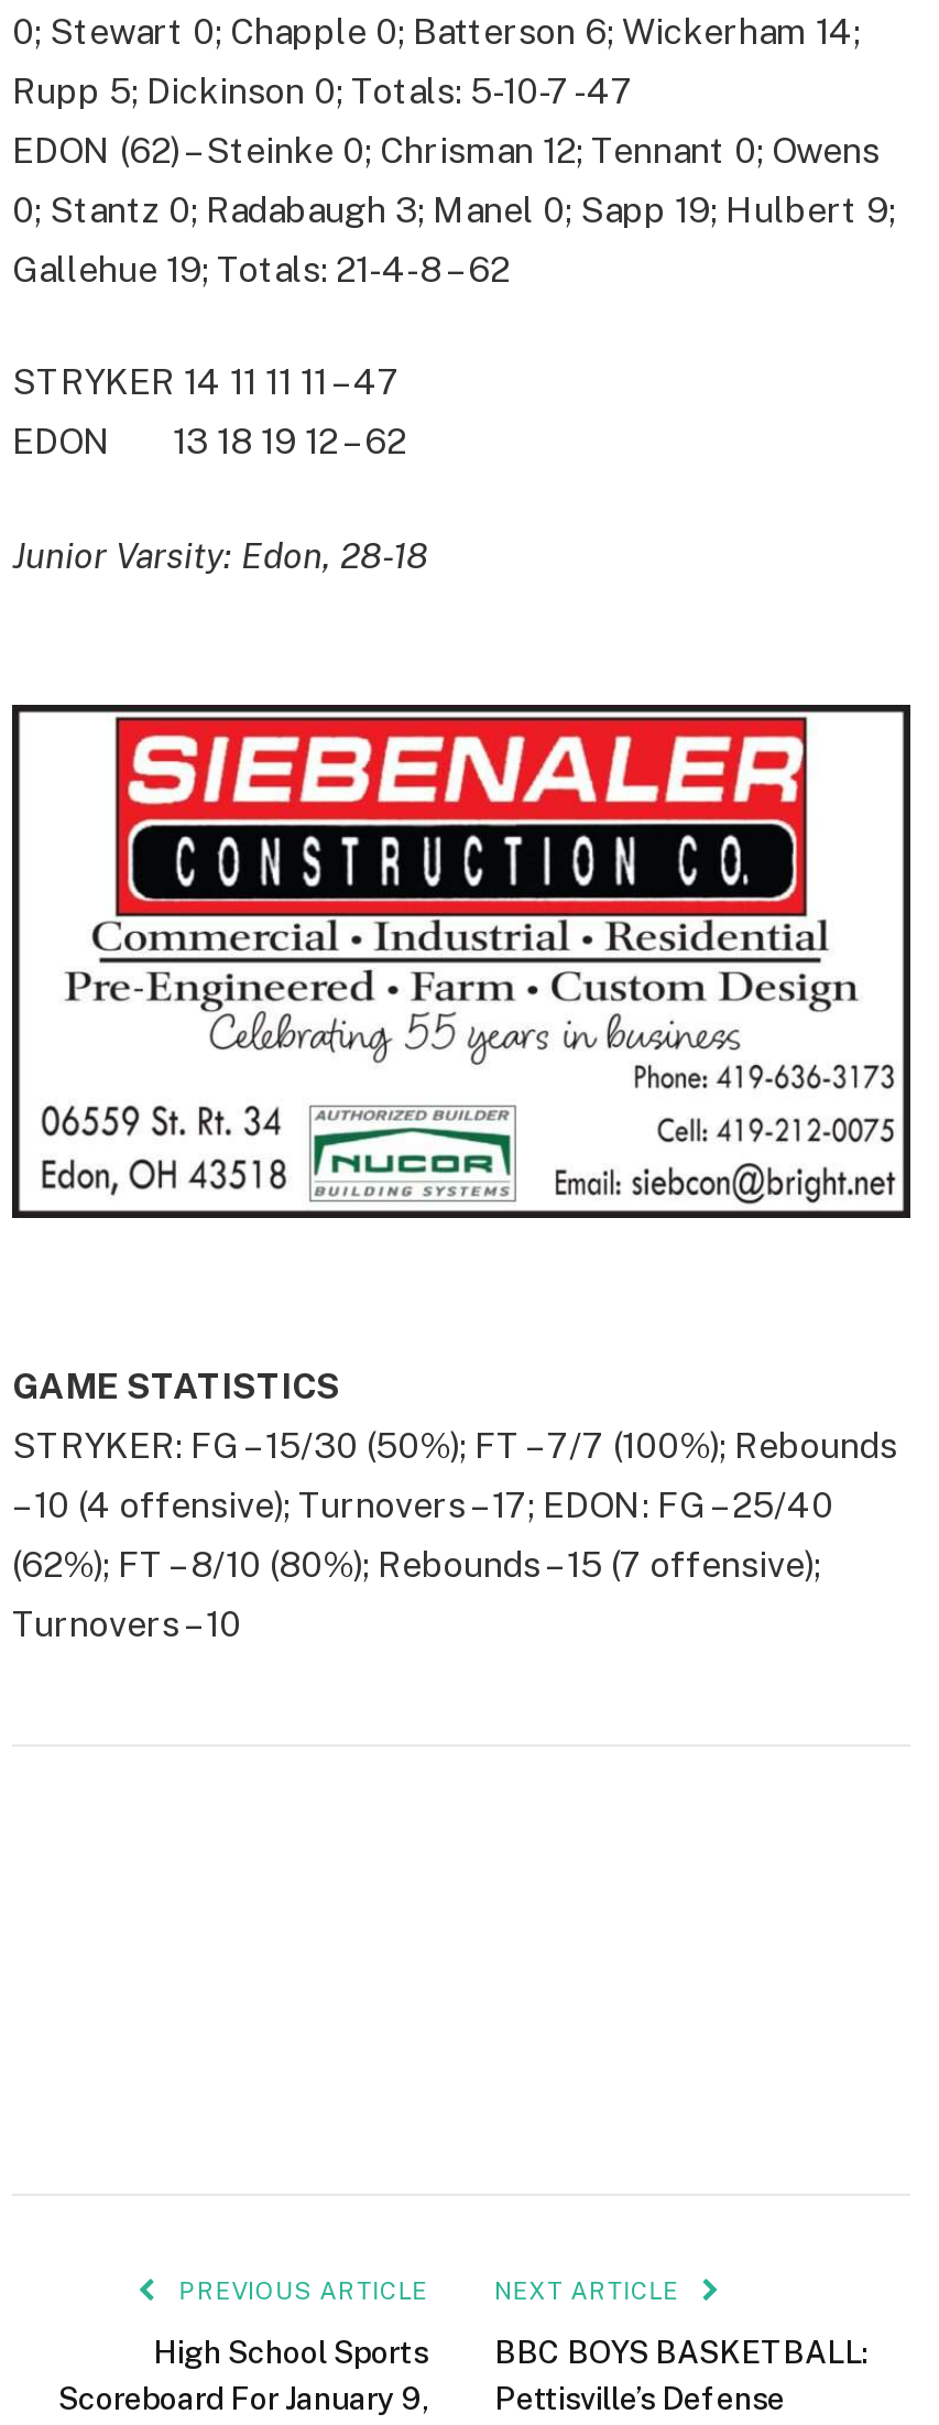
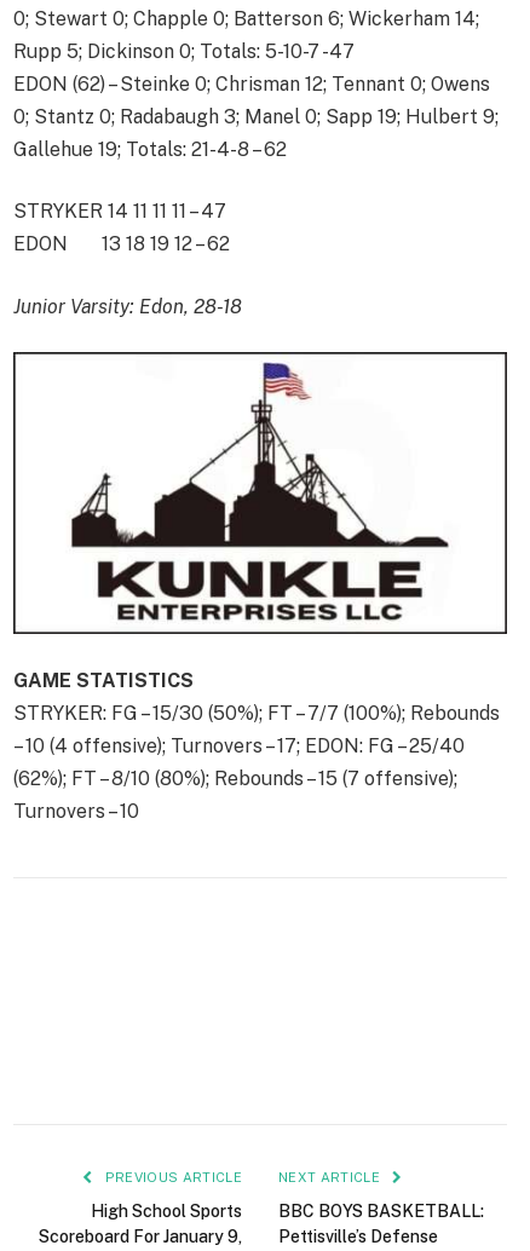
[12,703,910,1220] [image] -> [13,351,507,635] [image]

